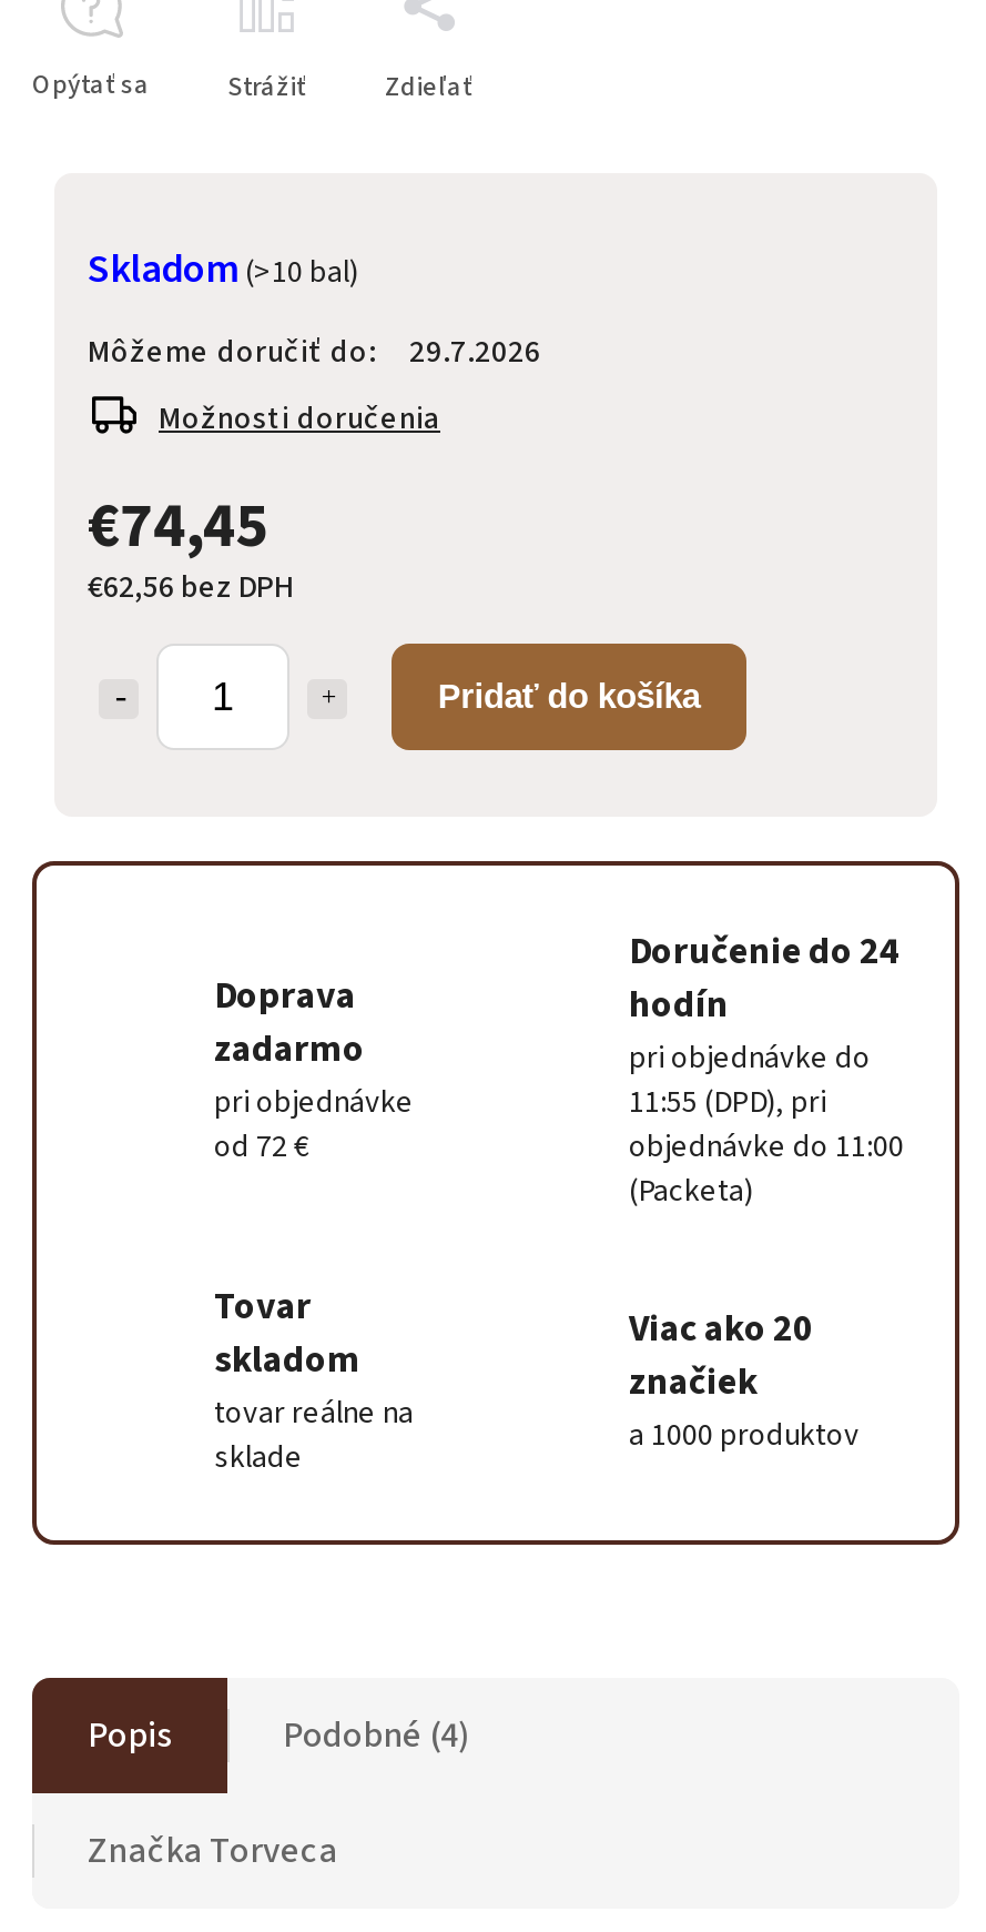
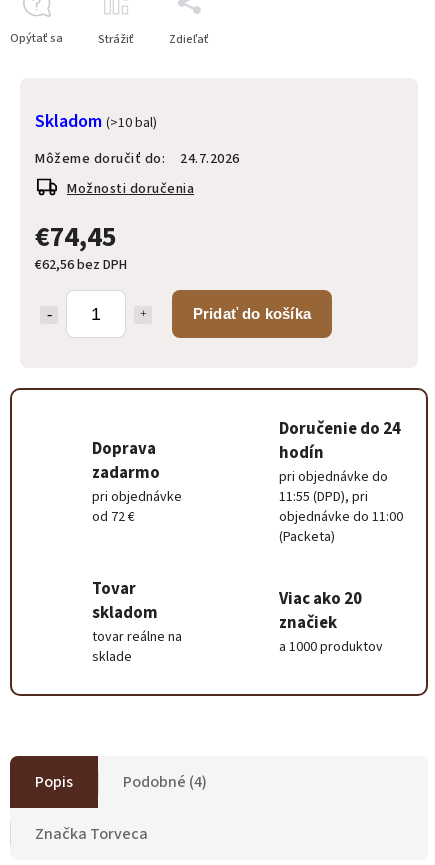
[88,332,541,376] Môžeme doručiť do: 29.7.2026 -> [35,149,239,169] Môžeme doručiť do: 24.7.2026

